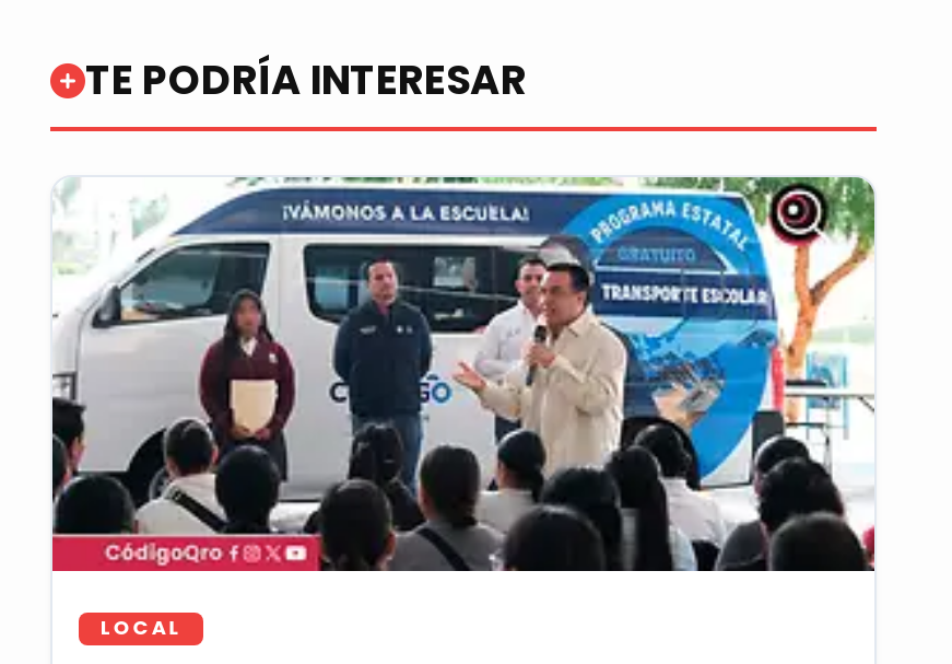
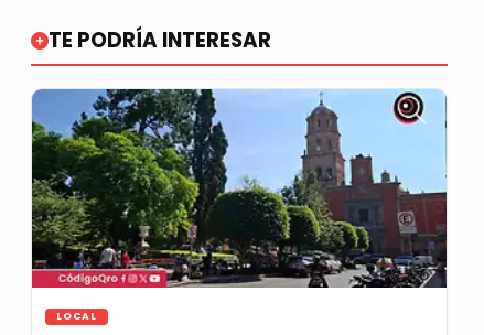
[50,175,877,573] [image] -> [31,88,448,288] [image]

